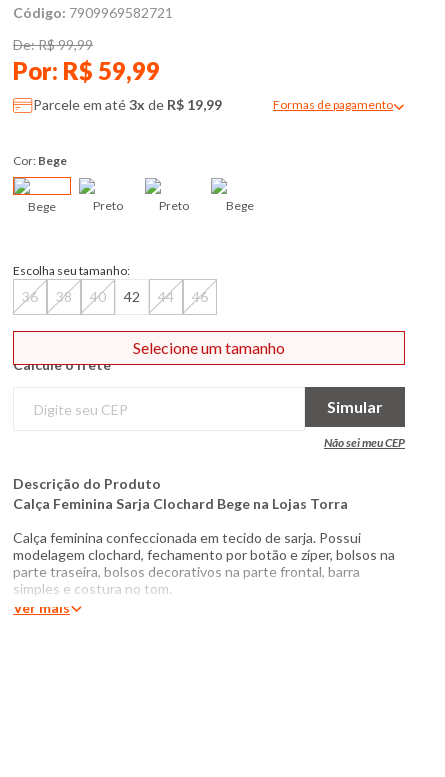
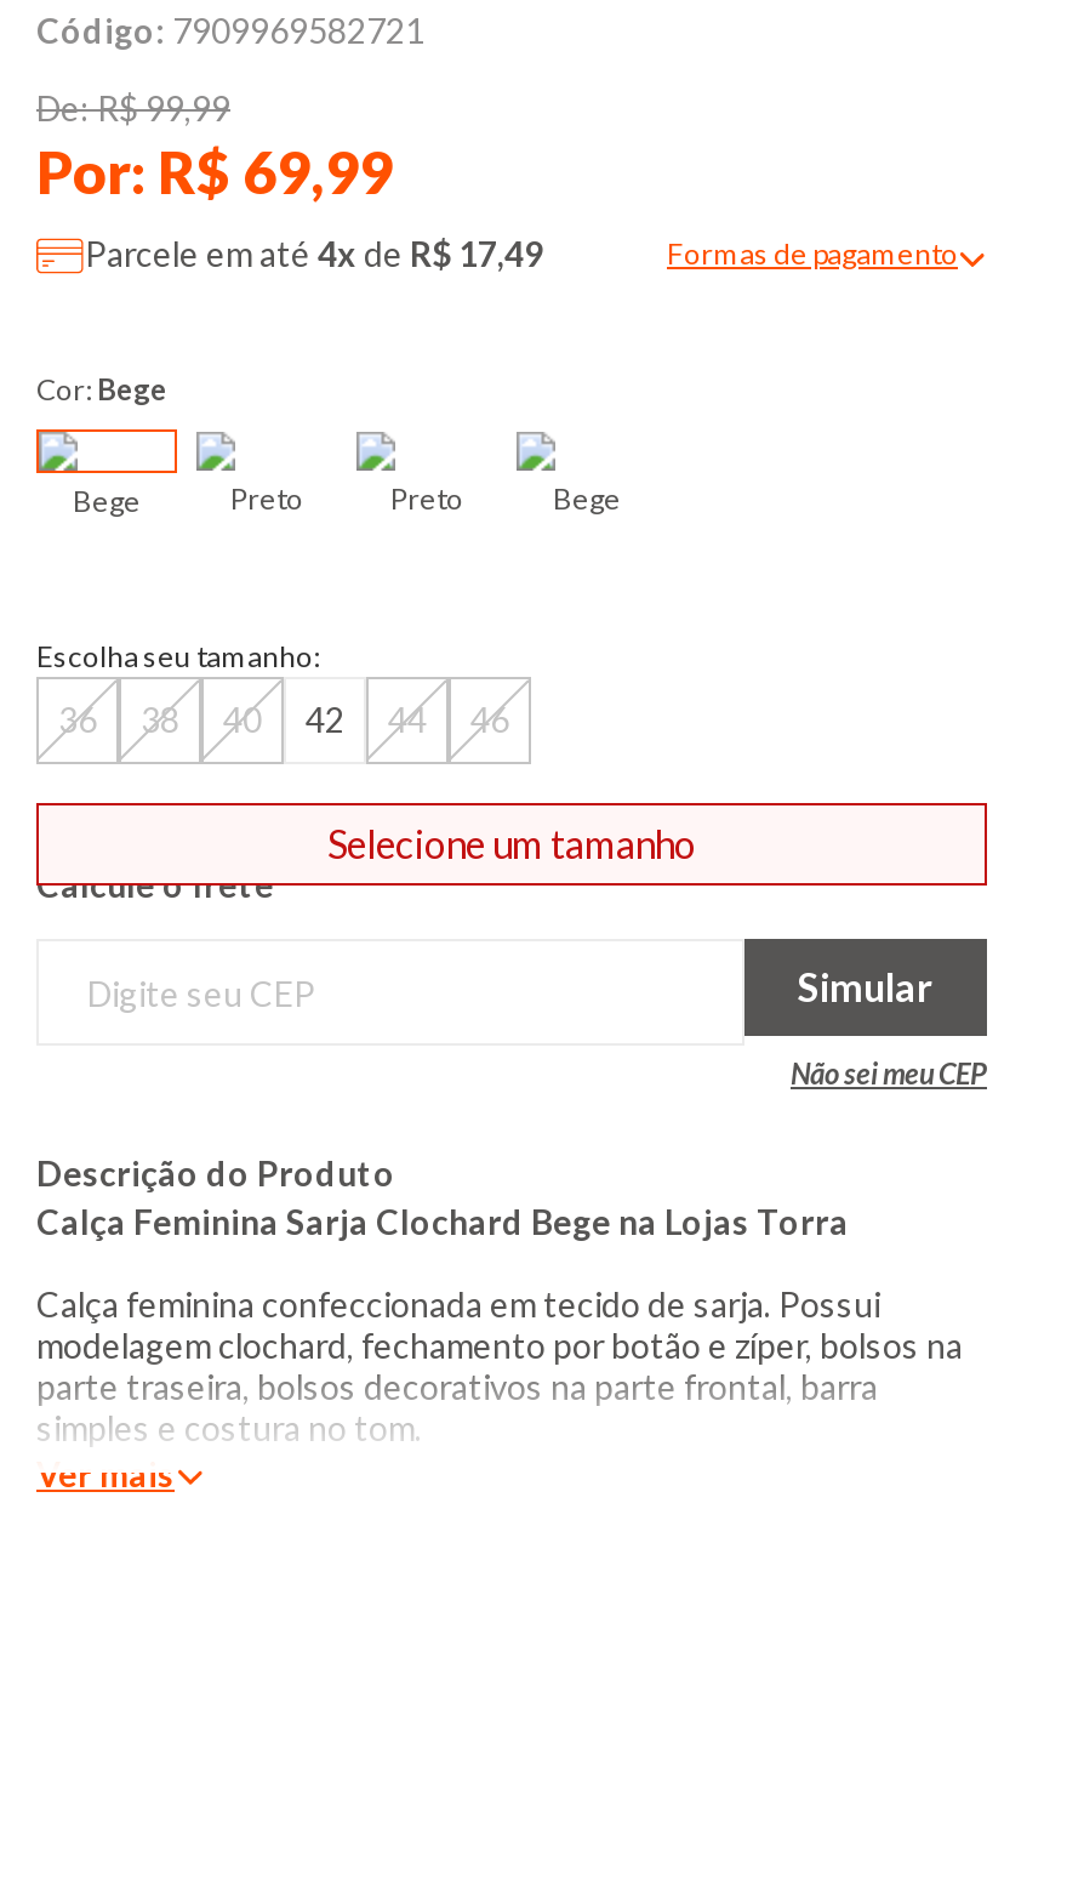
[13,56,160,85] Por: R$ 59,99 -> [36,136,393,206] Por: R$ 69,99
[33,96,222,113] Parcele em até 3x de R$ 19,99 -> [85,233,543,274] Parcele em até 4x de R$ 17,49

